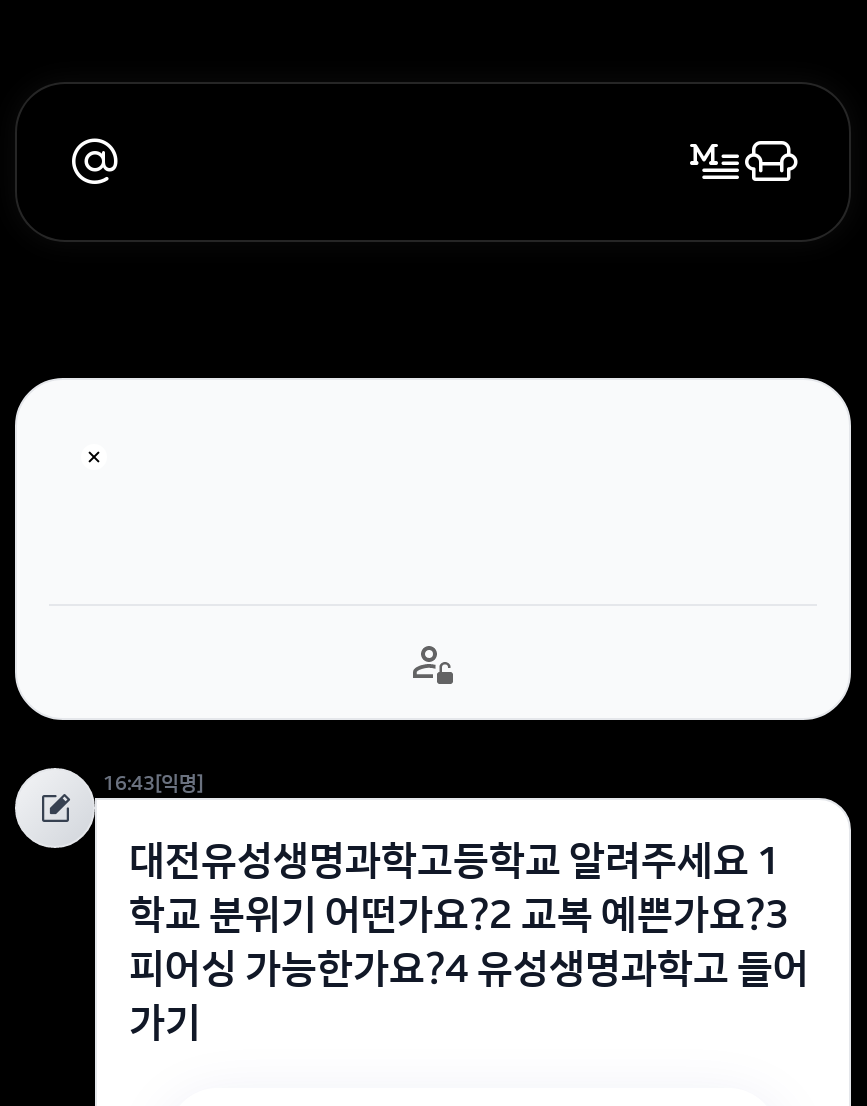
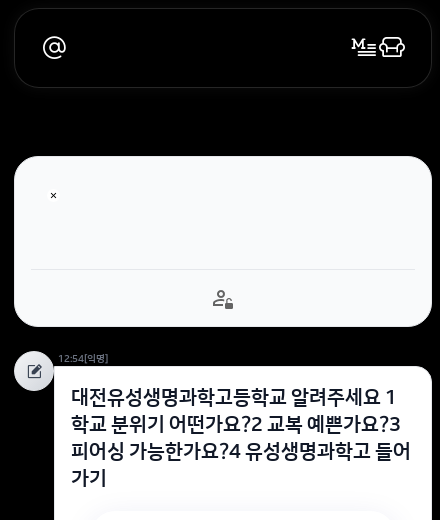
[103,770,203,796] 16:43[익명] -> [58,352,108,365] 12:54[익명]

